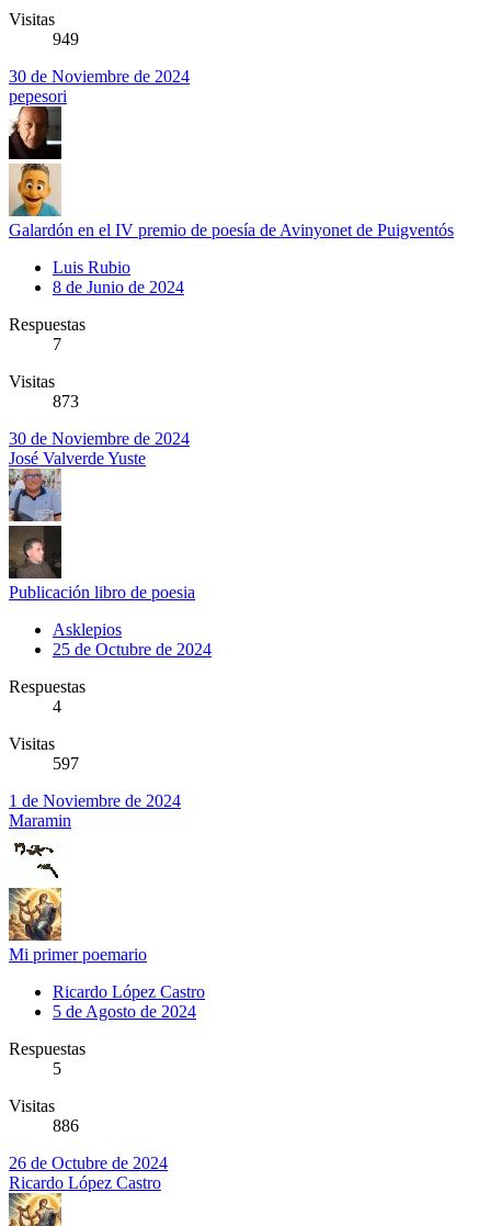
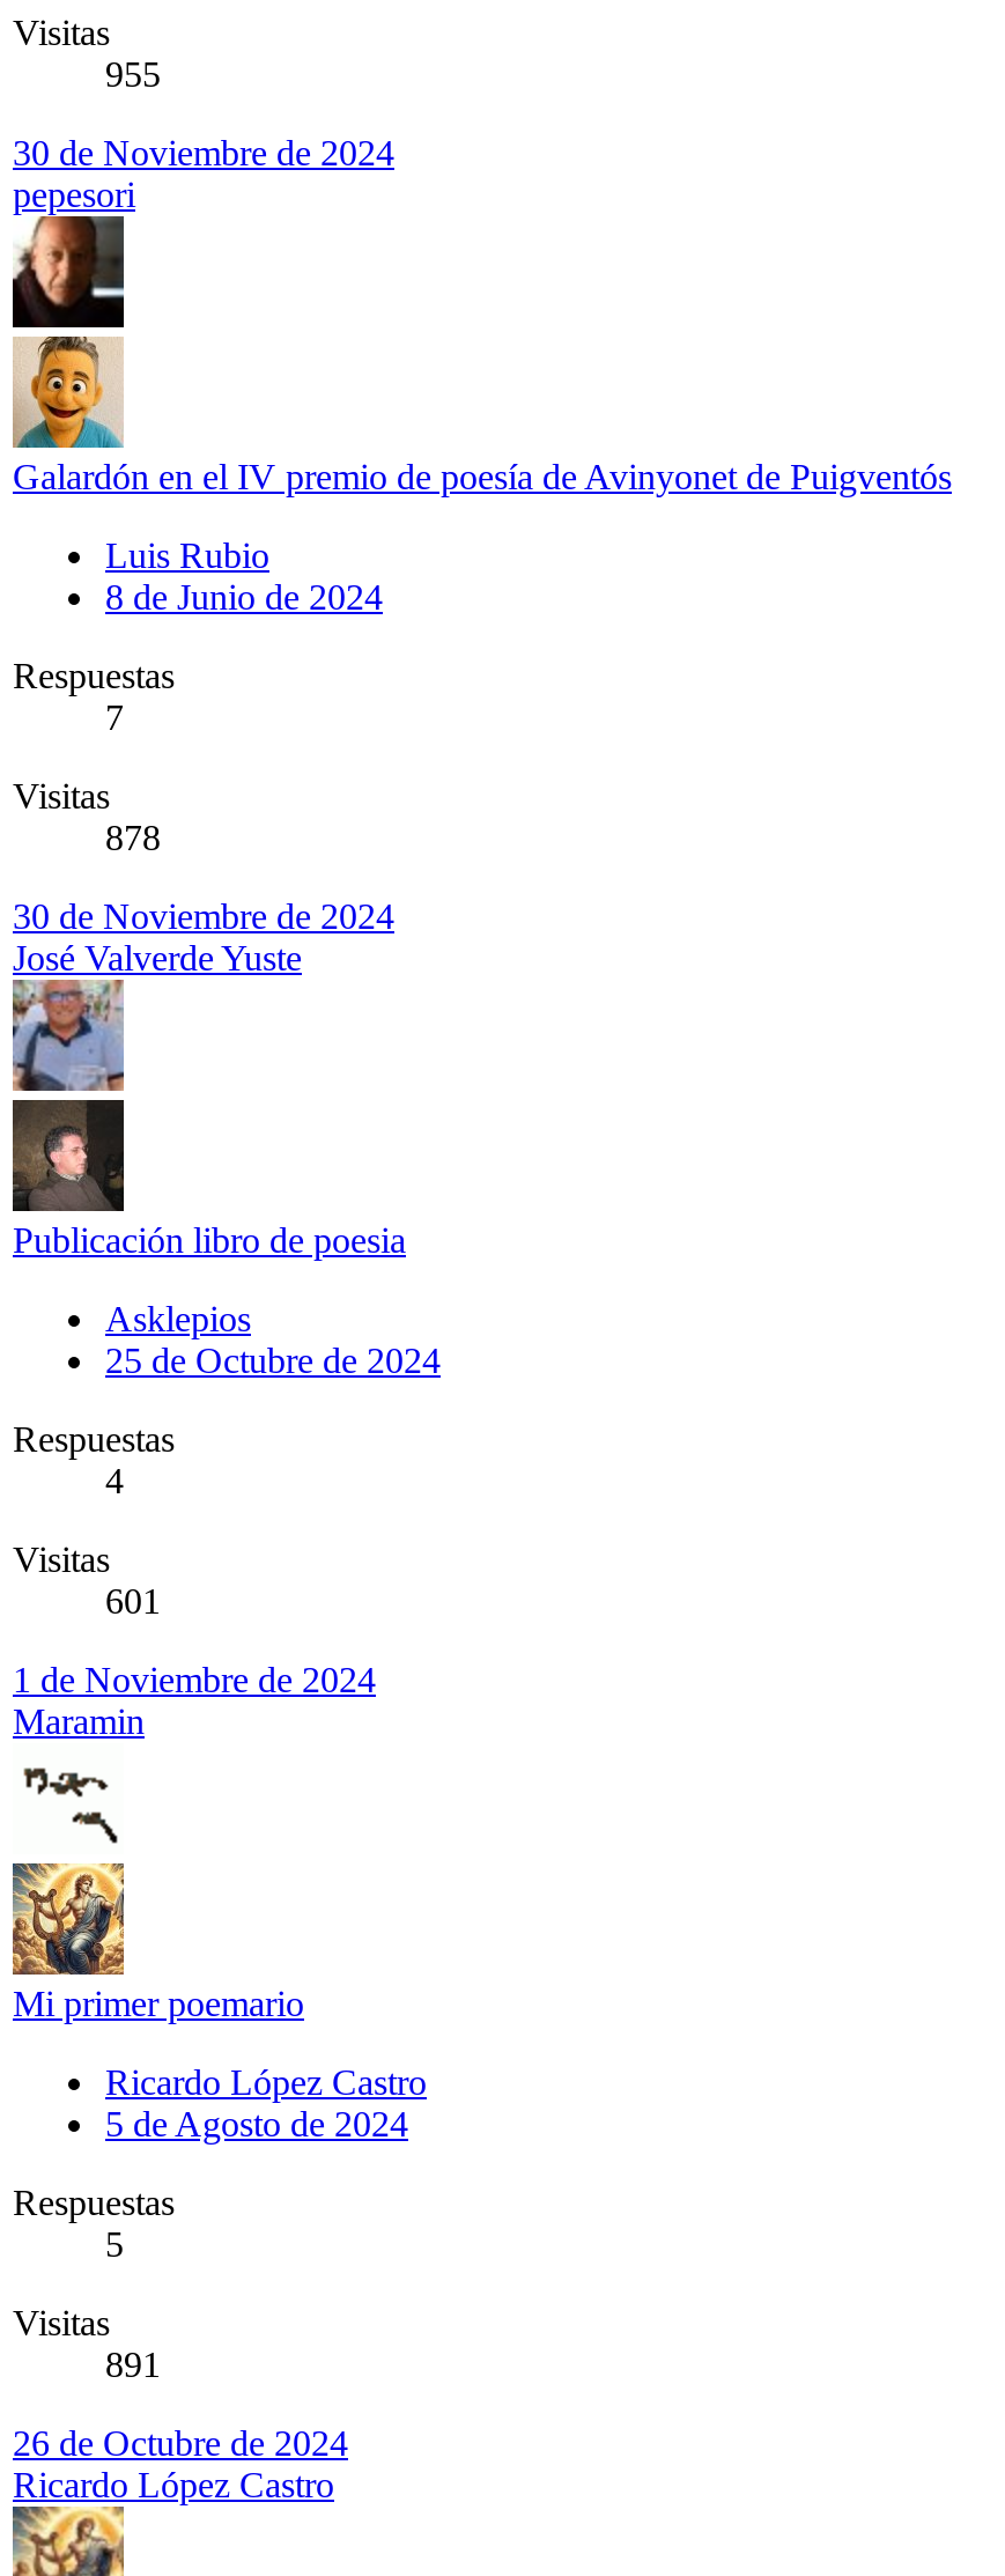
[53,29,79,48] 949 -> [105,54,161,93] 955
[53,392,79,410] 873 -> [105,817,161,857] 878
[53,754,79,772] 597 -> [105,1581,161,1620] 601
[53,1116,79,1135] 886 -> [105,2344,161,2384] 891

